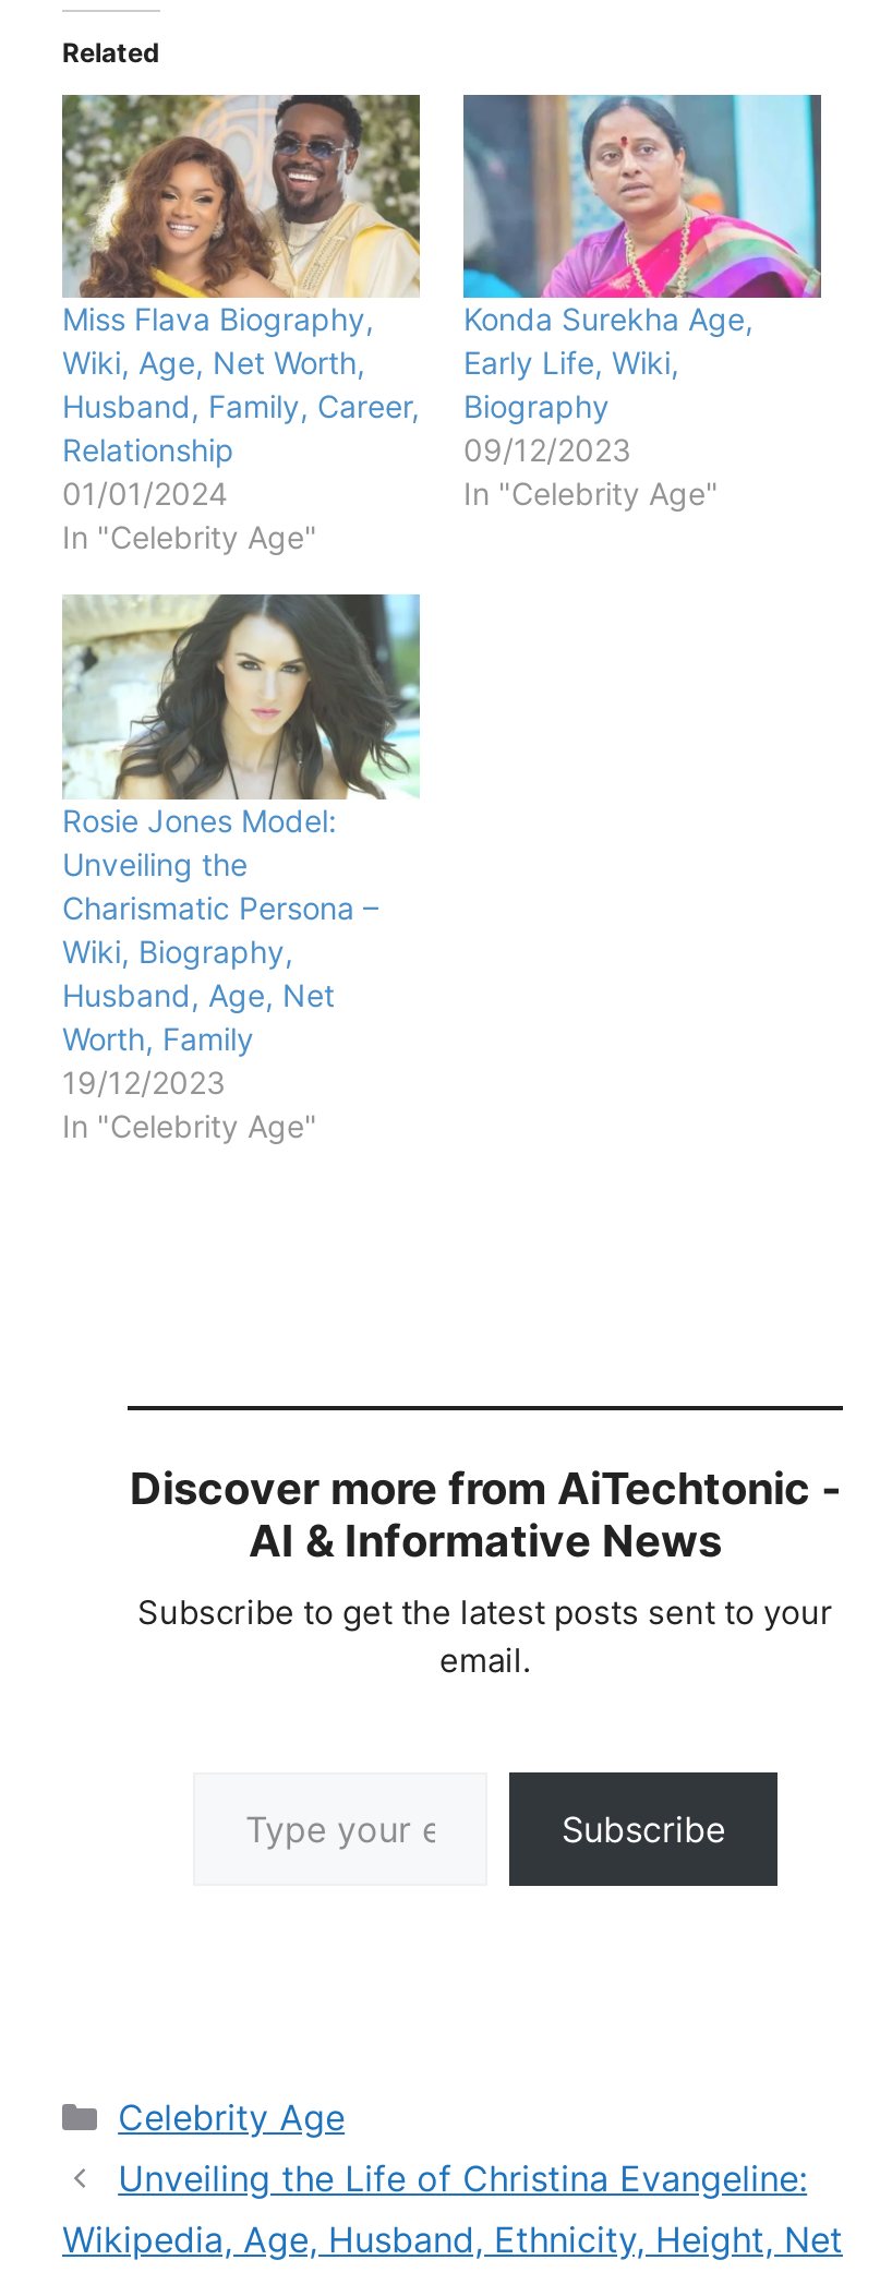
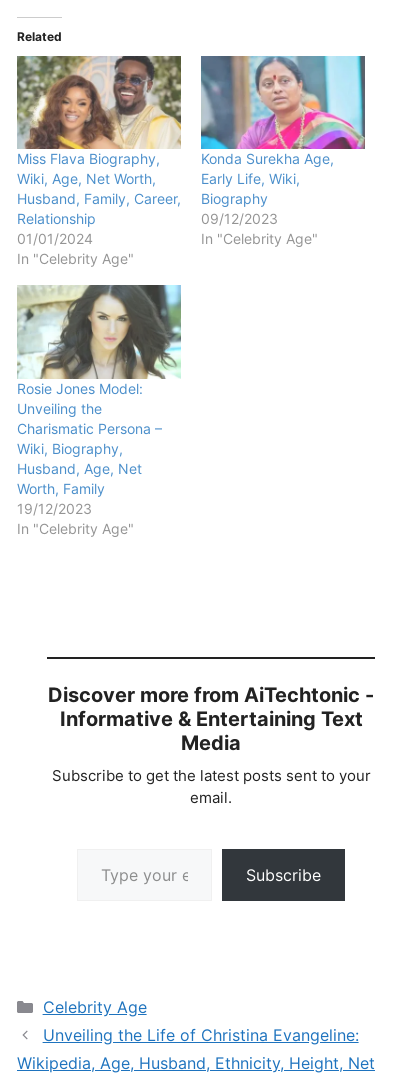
[249,1515,722,1567] AI & Informative News -> [59,707,362,755] Informative & Entertaining Text | Media

